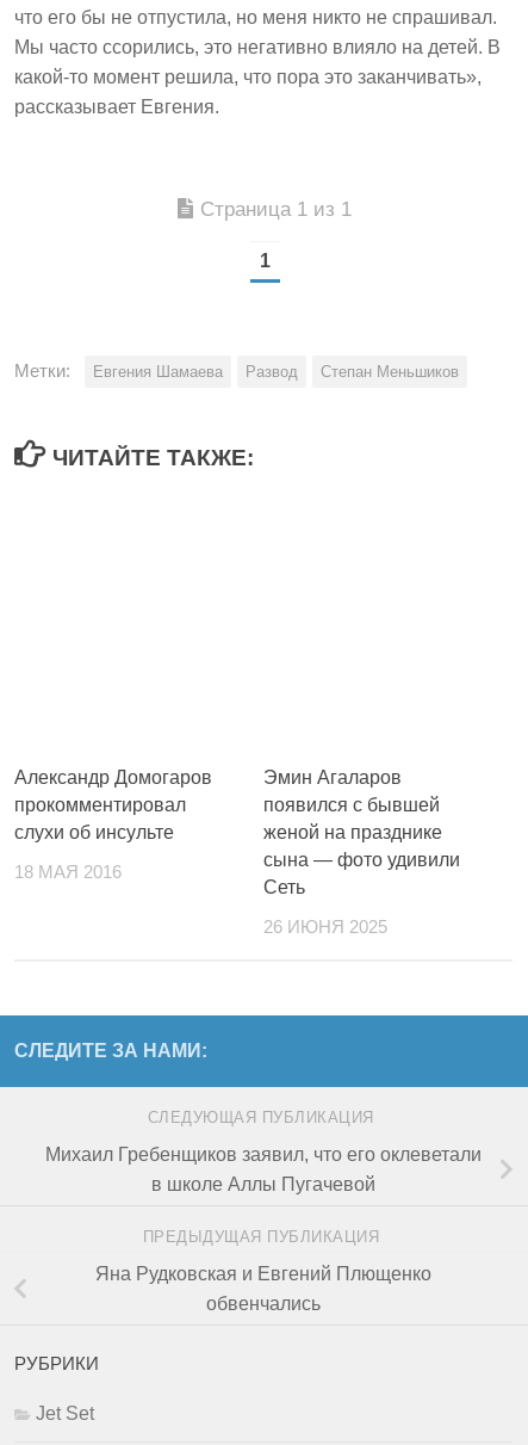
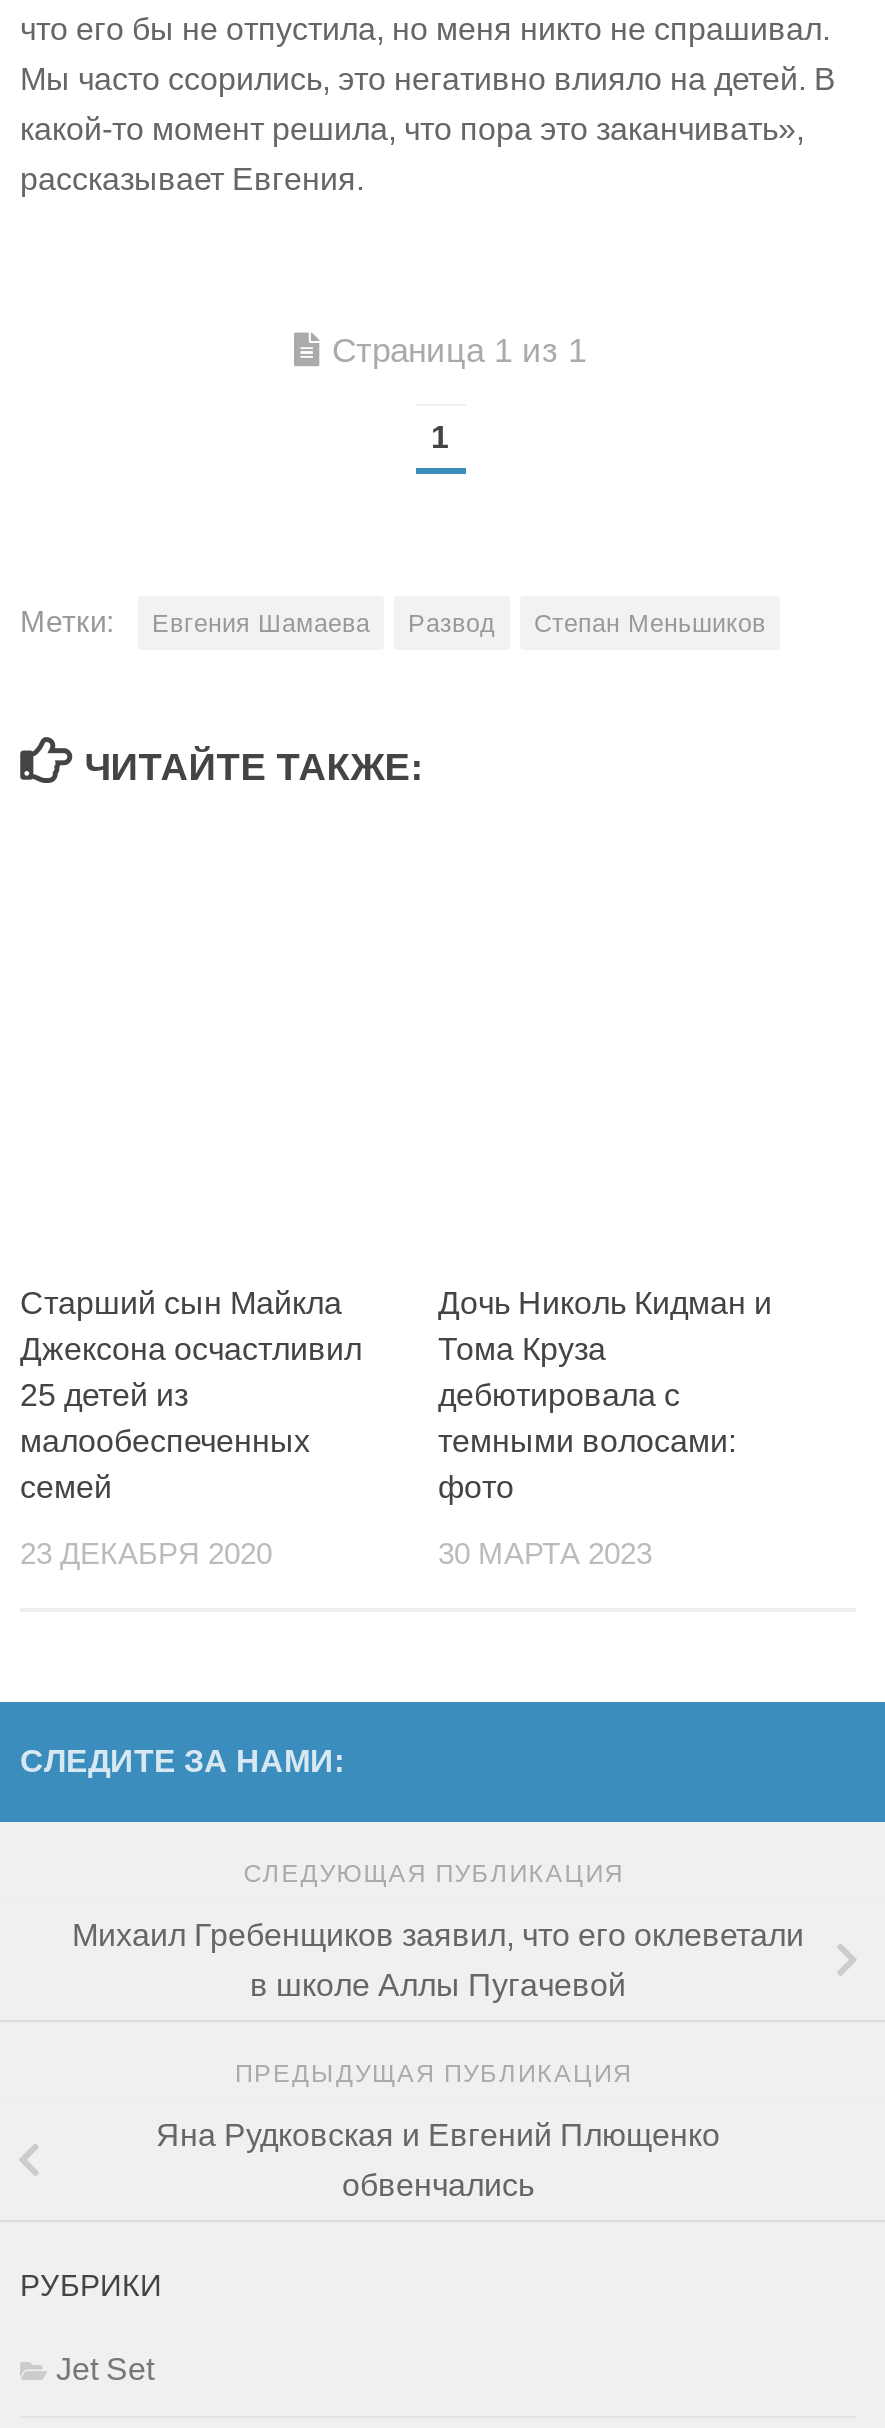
[14,767,212,842] Александр Домогаров | прокомментировал | слухи об инсульте -> [20,1286,362,1504] Старший сын Майкла | Джексона осчастливил | 25 детей из | малообеспеченных | семей
[263,767,460,897] Эмин Агаларов | появился с бывшей | женой на празднике | сына — фото удивили | Сеть -> [438,1286,772,1504] Дочь Николь Кидман и | Тома Круза | дебютировала с | темными волосами: | фото
[14,863,122,882] 18 МАЯ 2016 -> [20,1538,272,1570] 23 ДЕКАБРЯ 2020
[263,918,387,937] 26 ИЮНЯ 2025 -> [438,1538,652,1570] 30 МАРТА 2023

